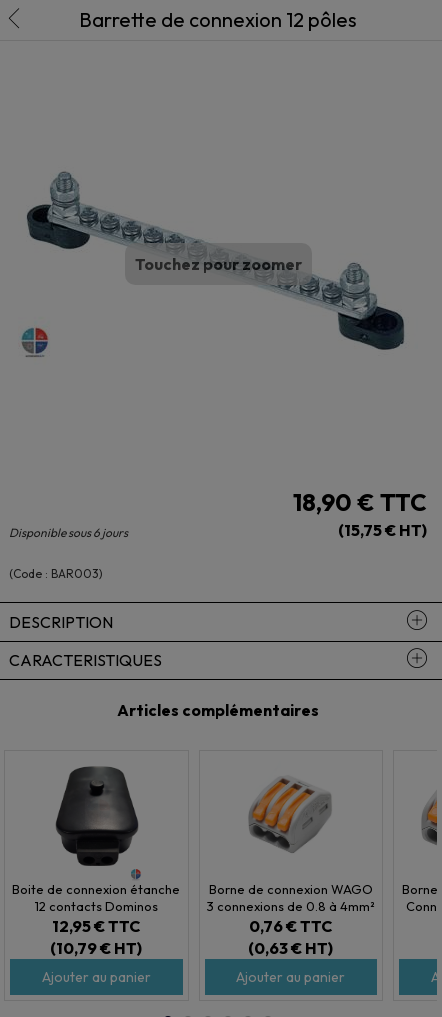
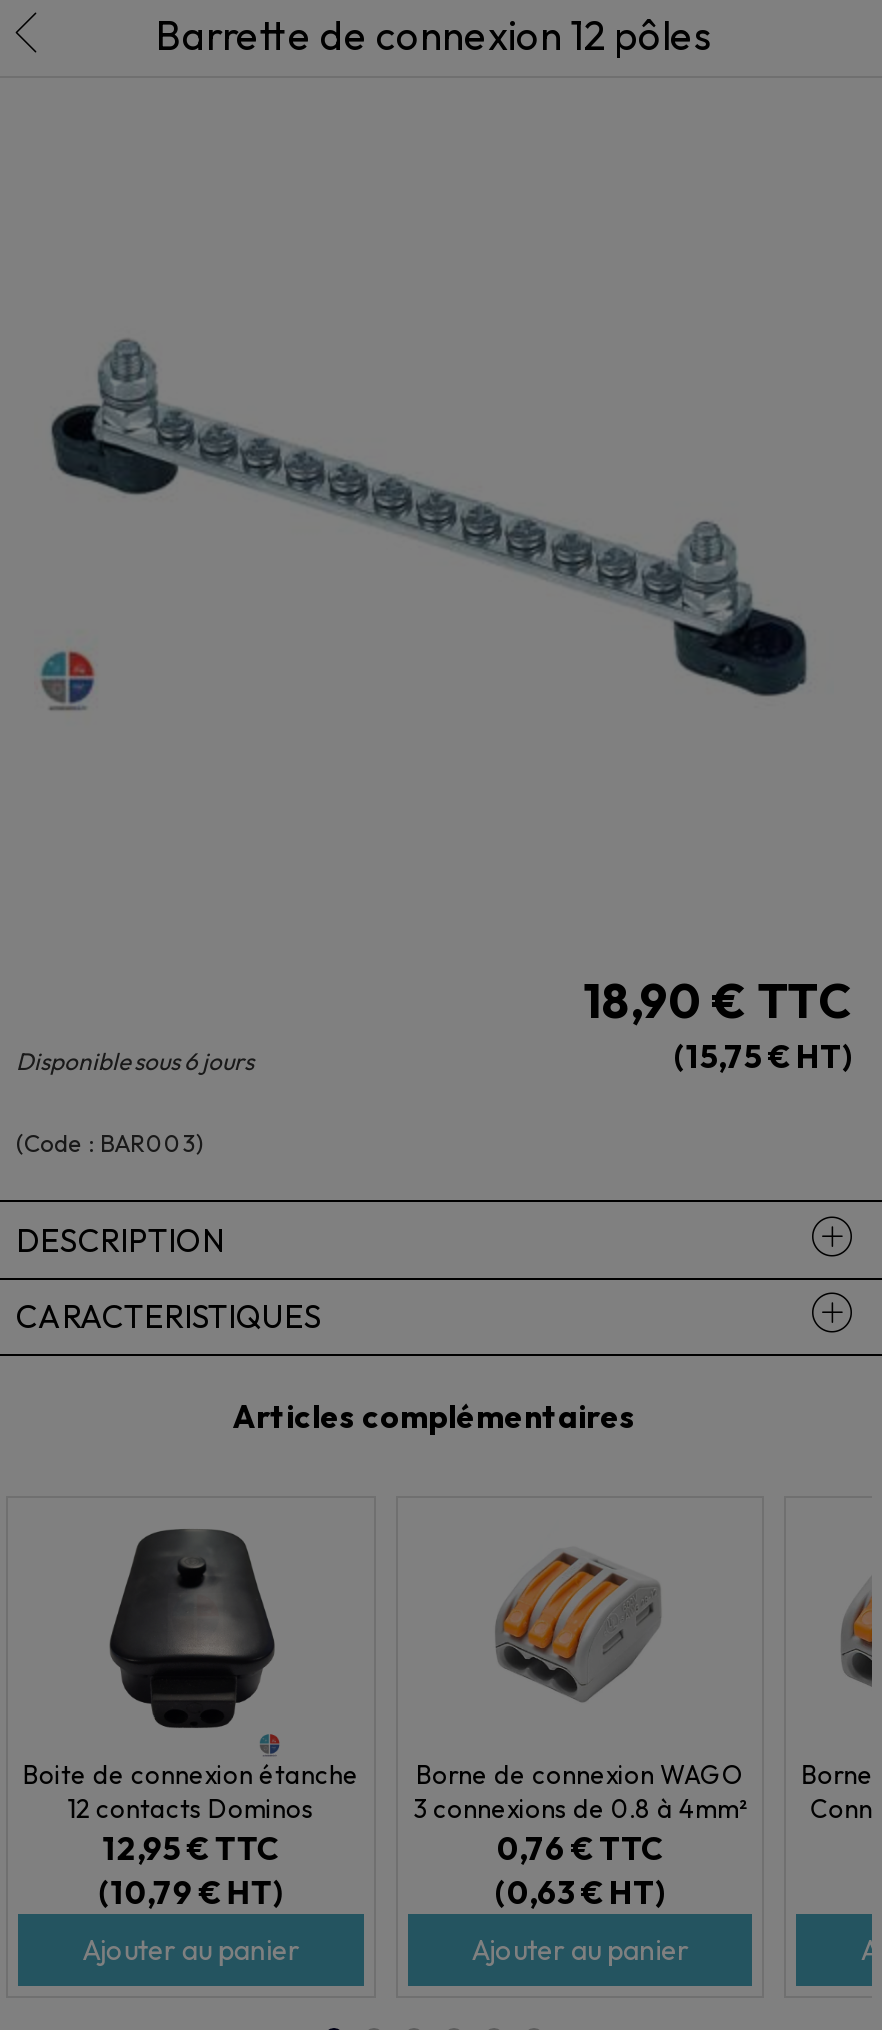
[134,253,301,273] Touchez pour zoomer -> none

